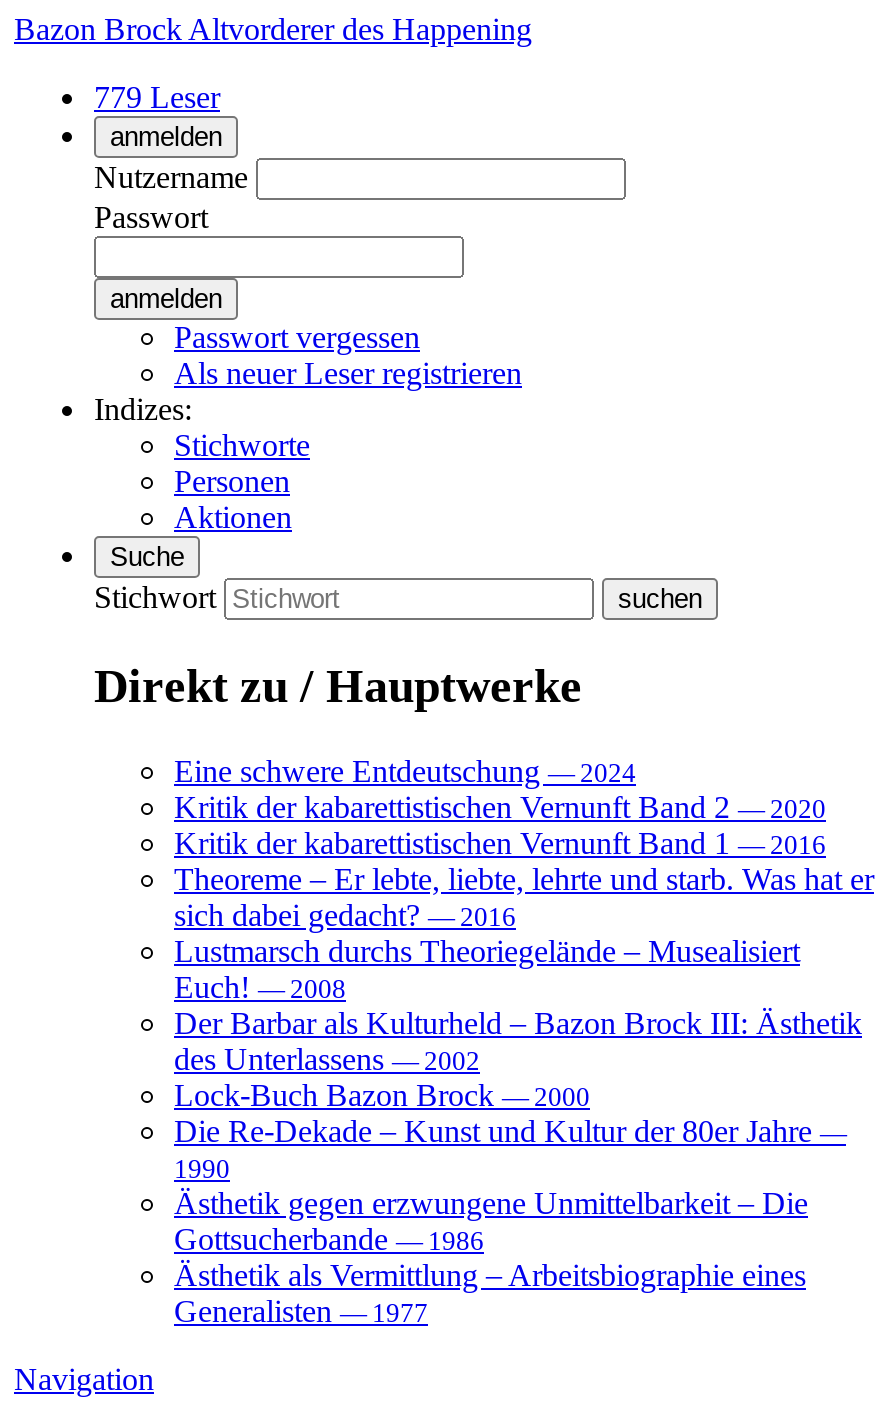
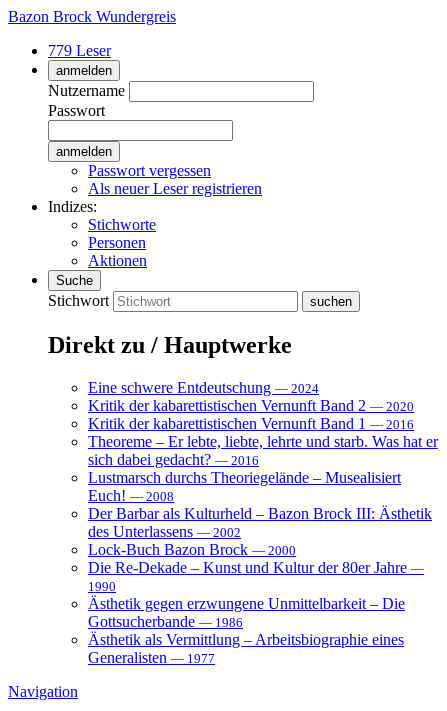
[14,12,532,46] Bazon Brock Altvorderer des Happening -> [8,8,176,25] Bazon Brock Wundergreis

